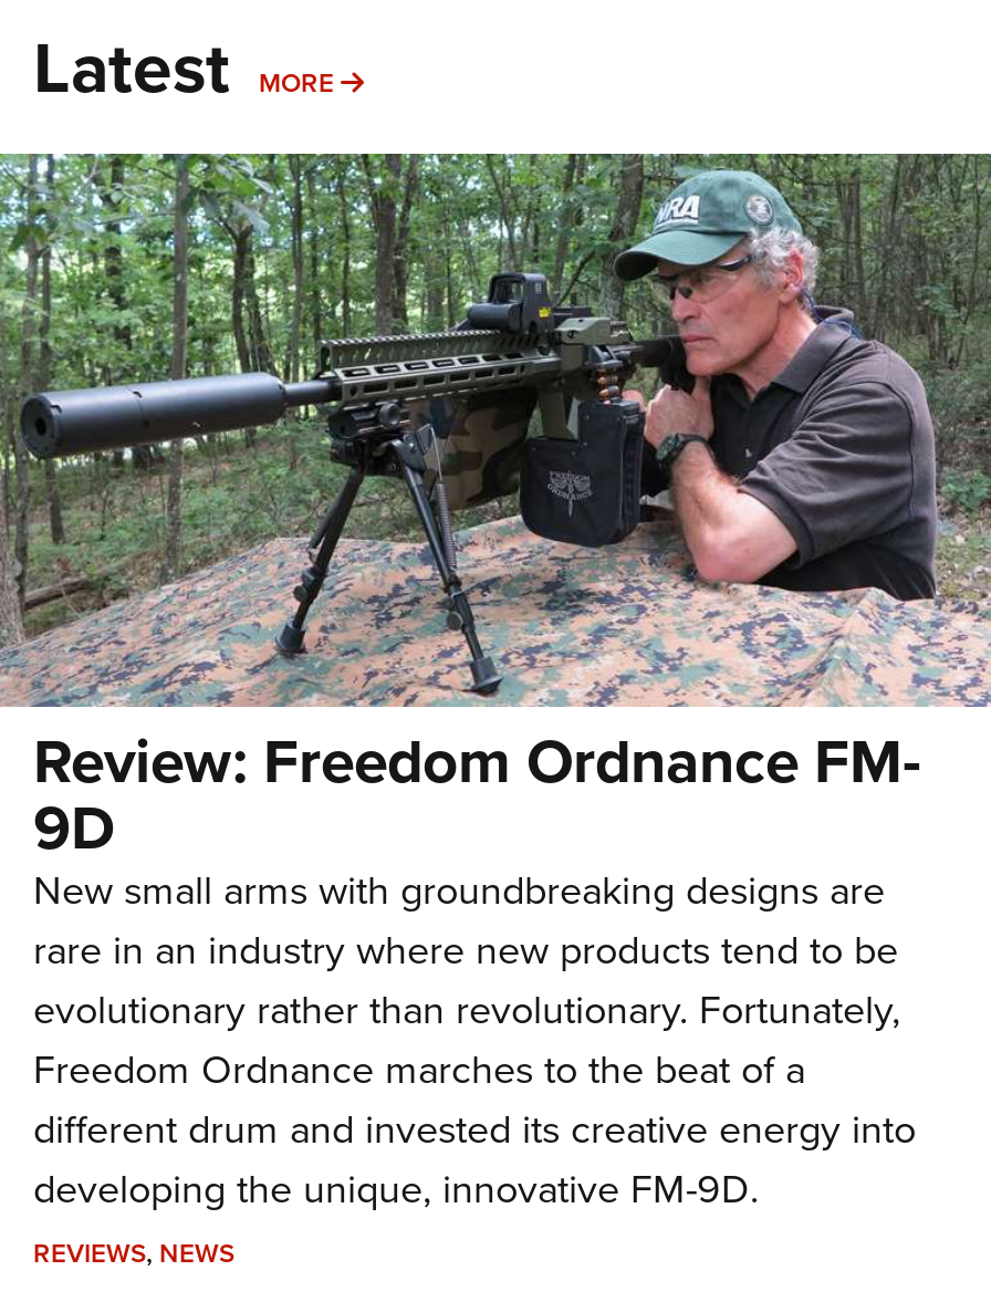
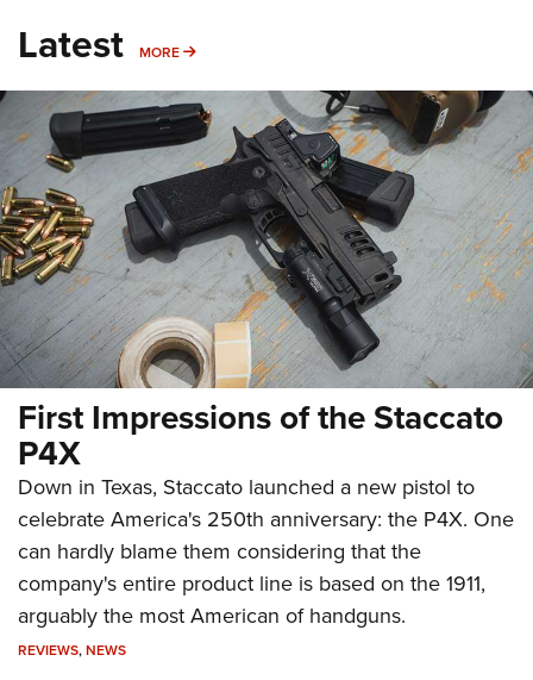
[7,152,984,1218] [image] | Review: Freedom Ordnance FM- | 9D | New small arms with groundbreaking designs are | rare in an industry where new products tend to be | evolutionary rather than revolutionary. Fortunately, | Freedom Ordnance marches to the beat of a | different drum and invested its creative energy into | developing the unique, innovative FM-9D. -> [4,89,529,631] [image] | First Impressions of the Staccato | P4X | Down in Texas, Staccato launched a new pistol to | celebrate America's 250th anniversary: the P4X. One | can hardly blame them considering that the | company's entire product line is based on the 1911, | arguably the most American of handguns.

